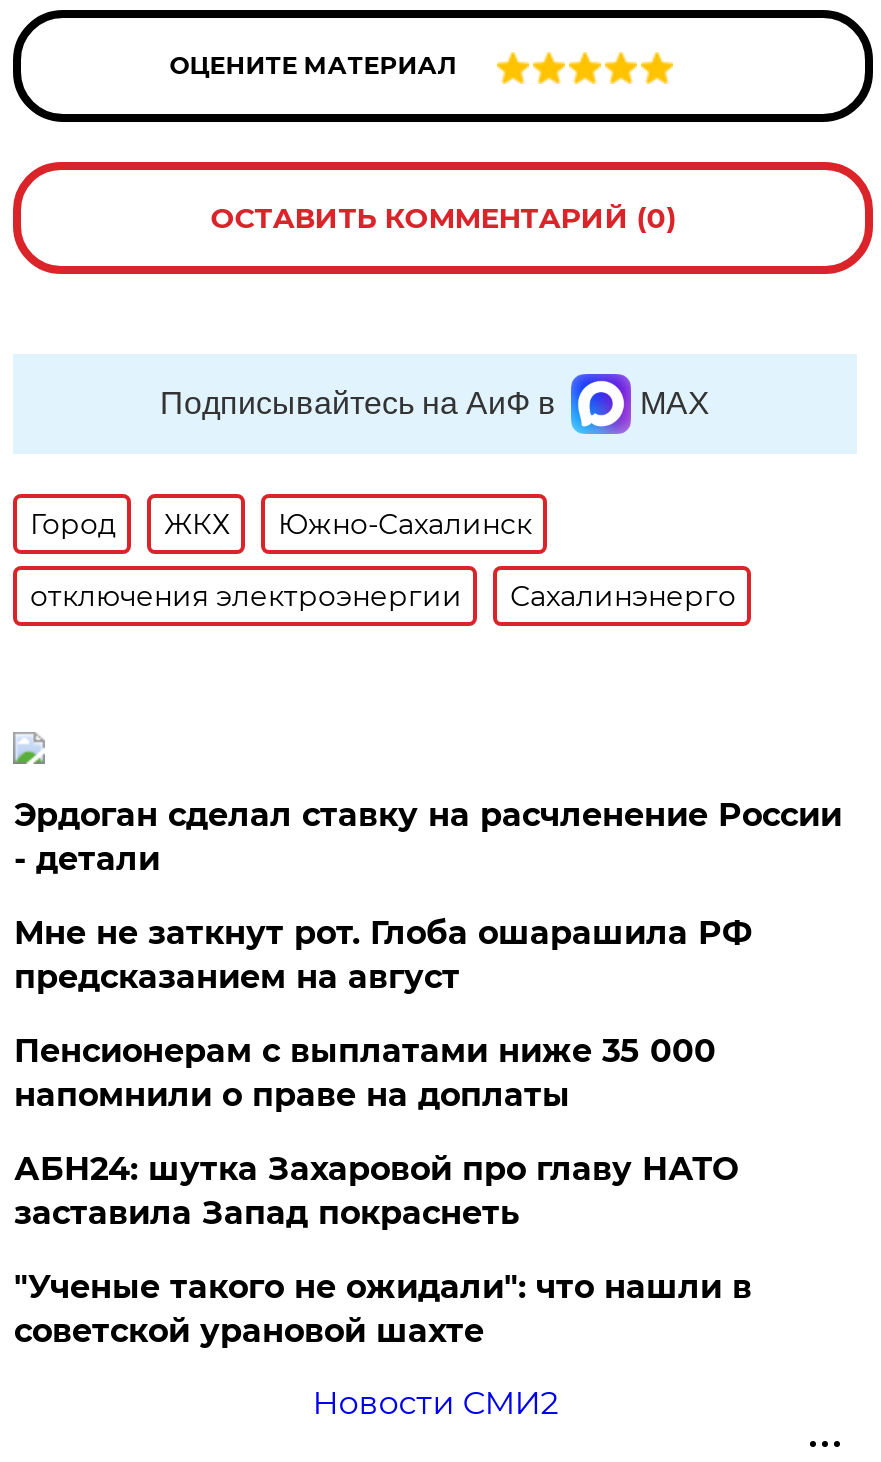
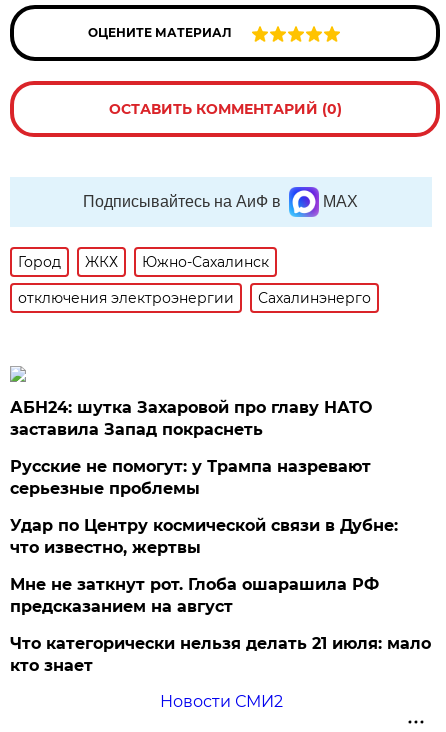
[14,796,842,1114] Эрдоган сделал ставку на расчленение России | - детали | Пенсионерам с выплатами ниже 35 000 | напомнили о праве на доплаты -> none
moved [14,914,752,996] -> [10,575,379,616]: Мне не заткнут рот. Глоба ошарашила РФ | предсказанием на август
moved [14,1150,738,1232] -> [10,398,372,439]: АБН24: шутка Захаровой про главу НАТО | заставила Запад покраснеть
[14,1268,752,1350] "Ученые такого не ожидали": что нашли в | советской урановой шахте -> [10,457,431,675] Русские не помогут: у Трампа назревают | серьезные проблемы | Удар по Центру космической связи в Дубне: | что известно, жертвы | Что категорически нельзя делать 21 июля: мало | кто знает

